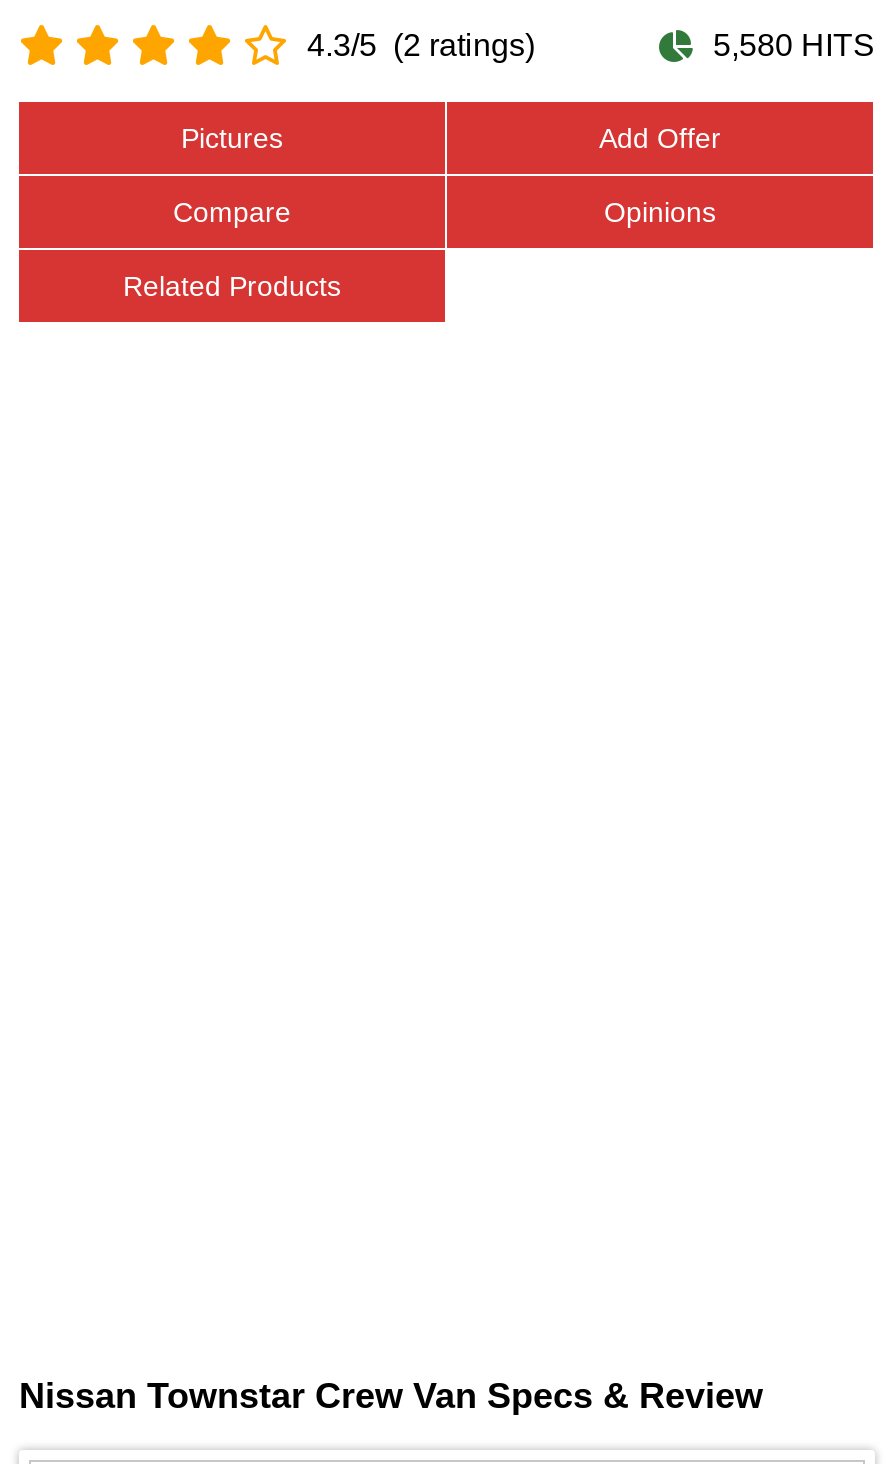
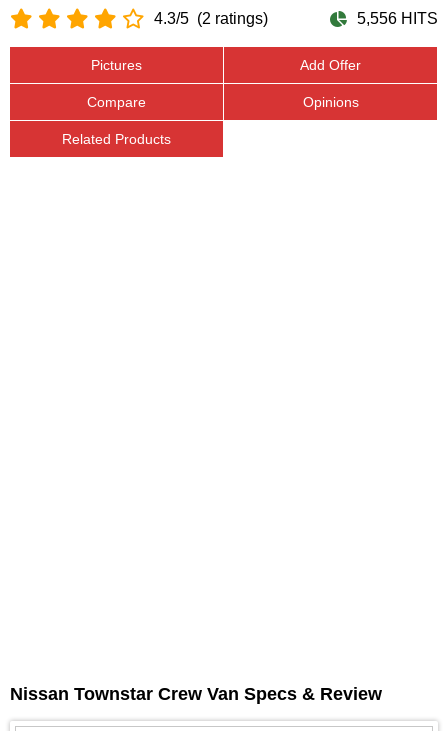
[713,28,875,62] 5,580 HITS -> [357,10,438,27] 5,556 HITS

